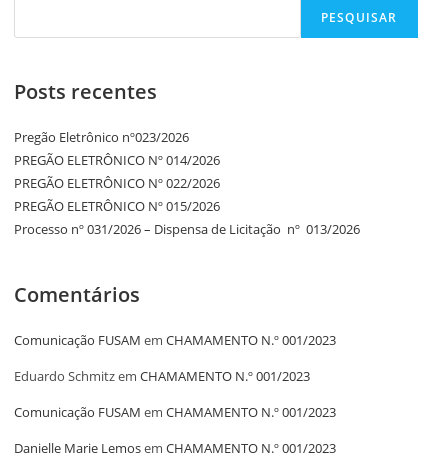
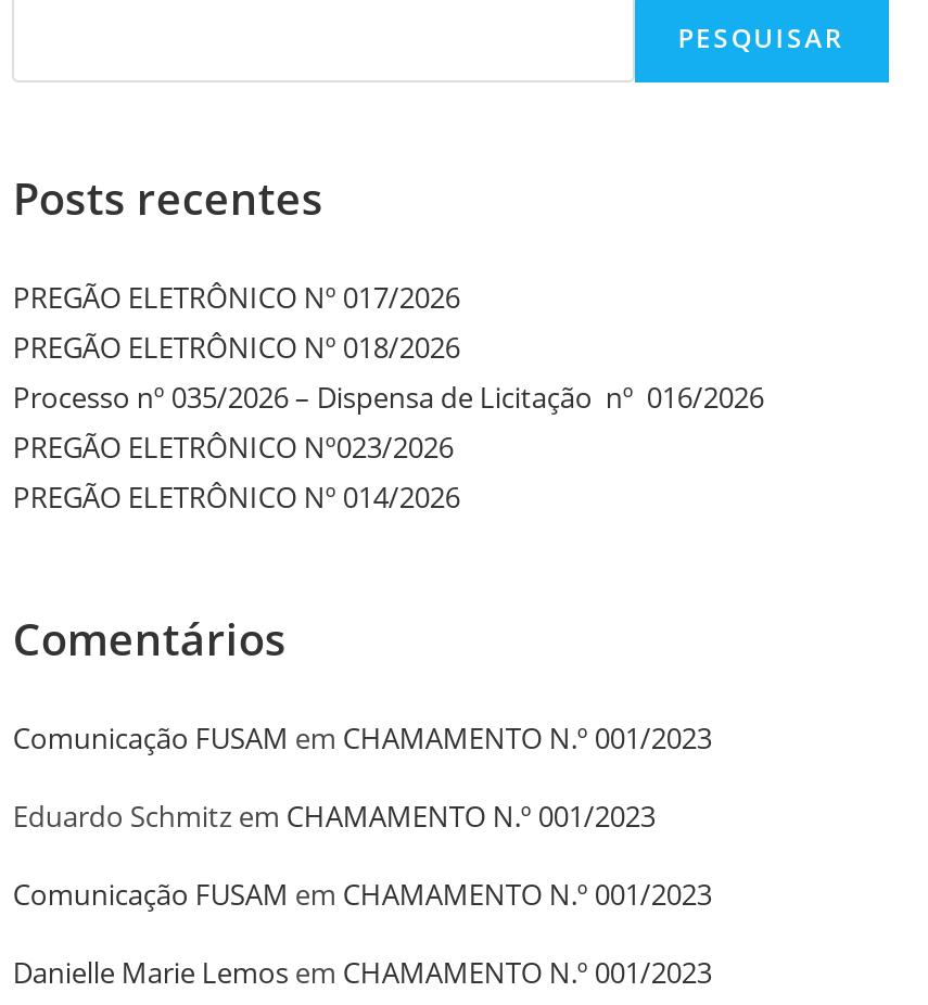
[14,128,189,146] Pregão Eletrônico nº023/2026 -> [13,278,764,467] PREGÃO ELETRÔNICO Nº 017/2026 | PREGÃO ELETRÔNICO Nº 018/2026 | Processo nº 035/2026 – Dispensa de Licitação nº 016/2026 | PREGÃO ELETRÔNICO Nº023/2026
moved [14,151,220,169] -> [13,478,460,517]: PREGÃO ELETRÔNICO Nº 014/2026
[14,174,360,238] PREGÃO ELETRÔNICO Nº 022/2026 | PREGÃO ELETRÔNICO Nº 015/2026 | Processo nº 031/2026 – Dispensa de Licitação nº 013/2026 -> none

